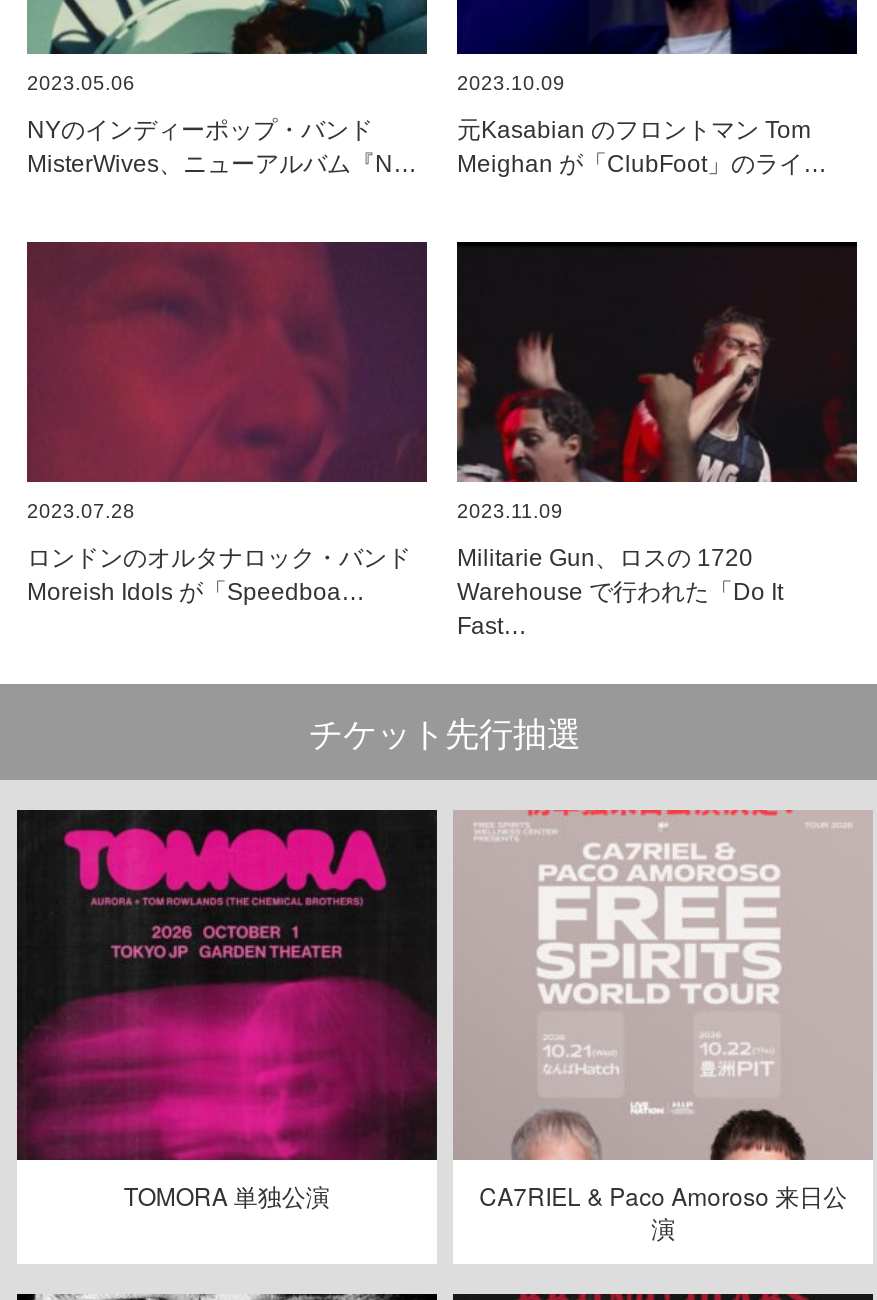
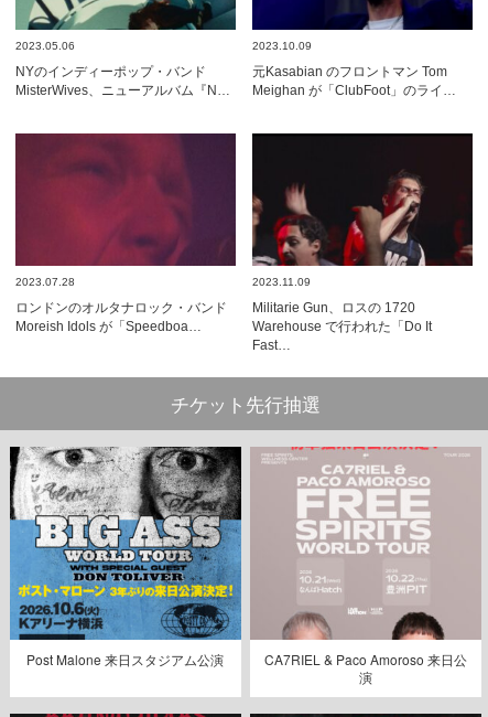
[15,808,439,1212] [image] | TOMORA 単独公演 -> [10,447,242,668] [image] | Post Malone 来日スタジアム公演

